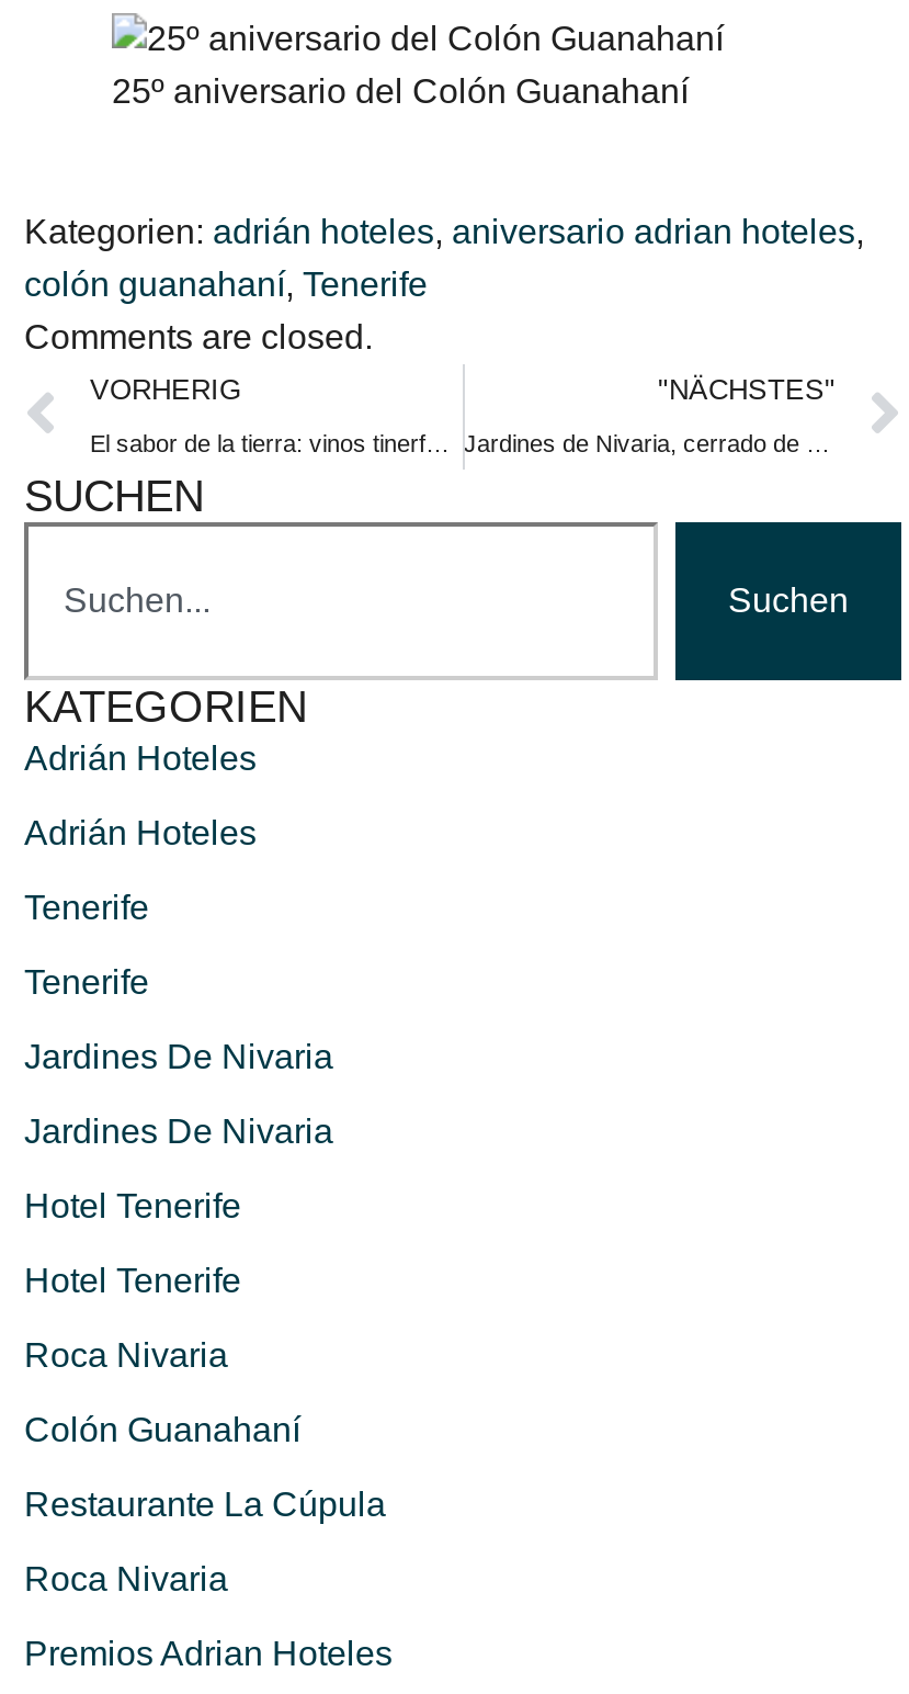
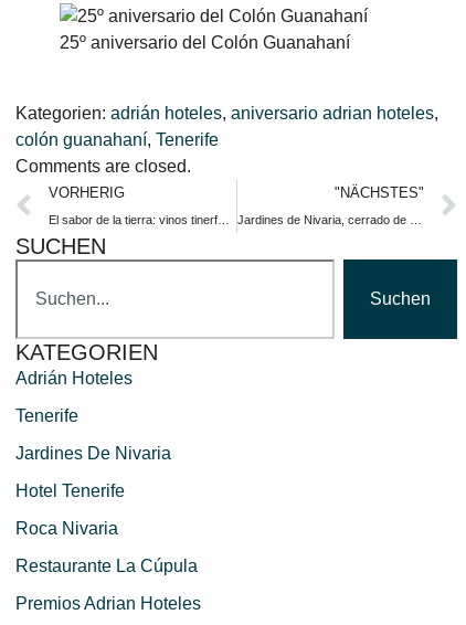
[24,813,257,924] Adrián Hoteles | Tenerife -> none
[24,1111,333,1223] Jardines De Nivaria | Hotel Tenerife -> none
[24,1409,300,1447] Colón Guanahaní -> none
[24,1559,228,1596] Roca Nivaria -> none

